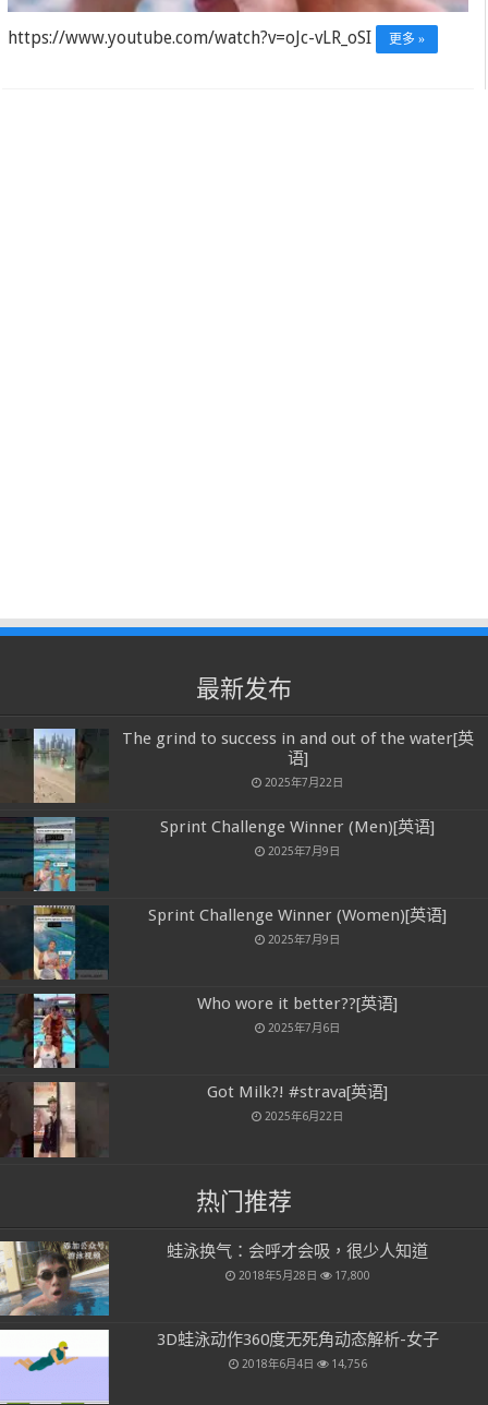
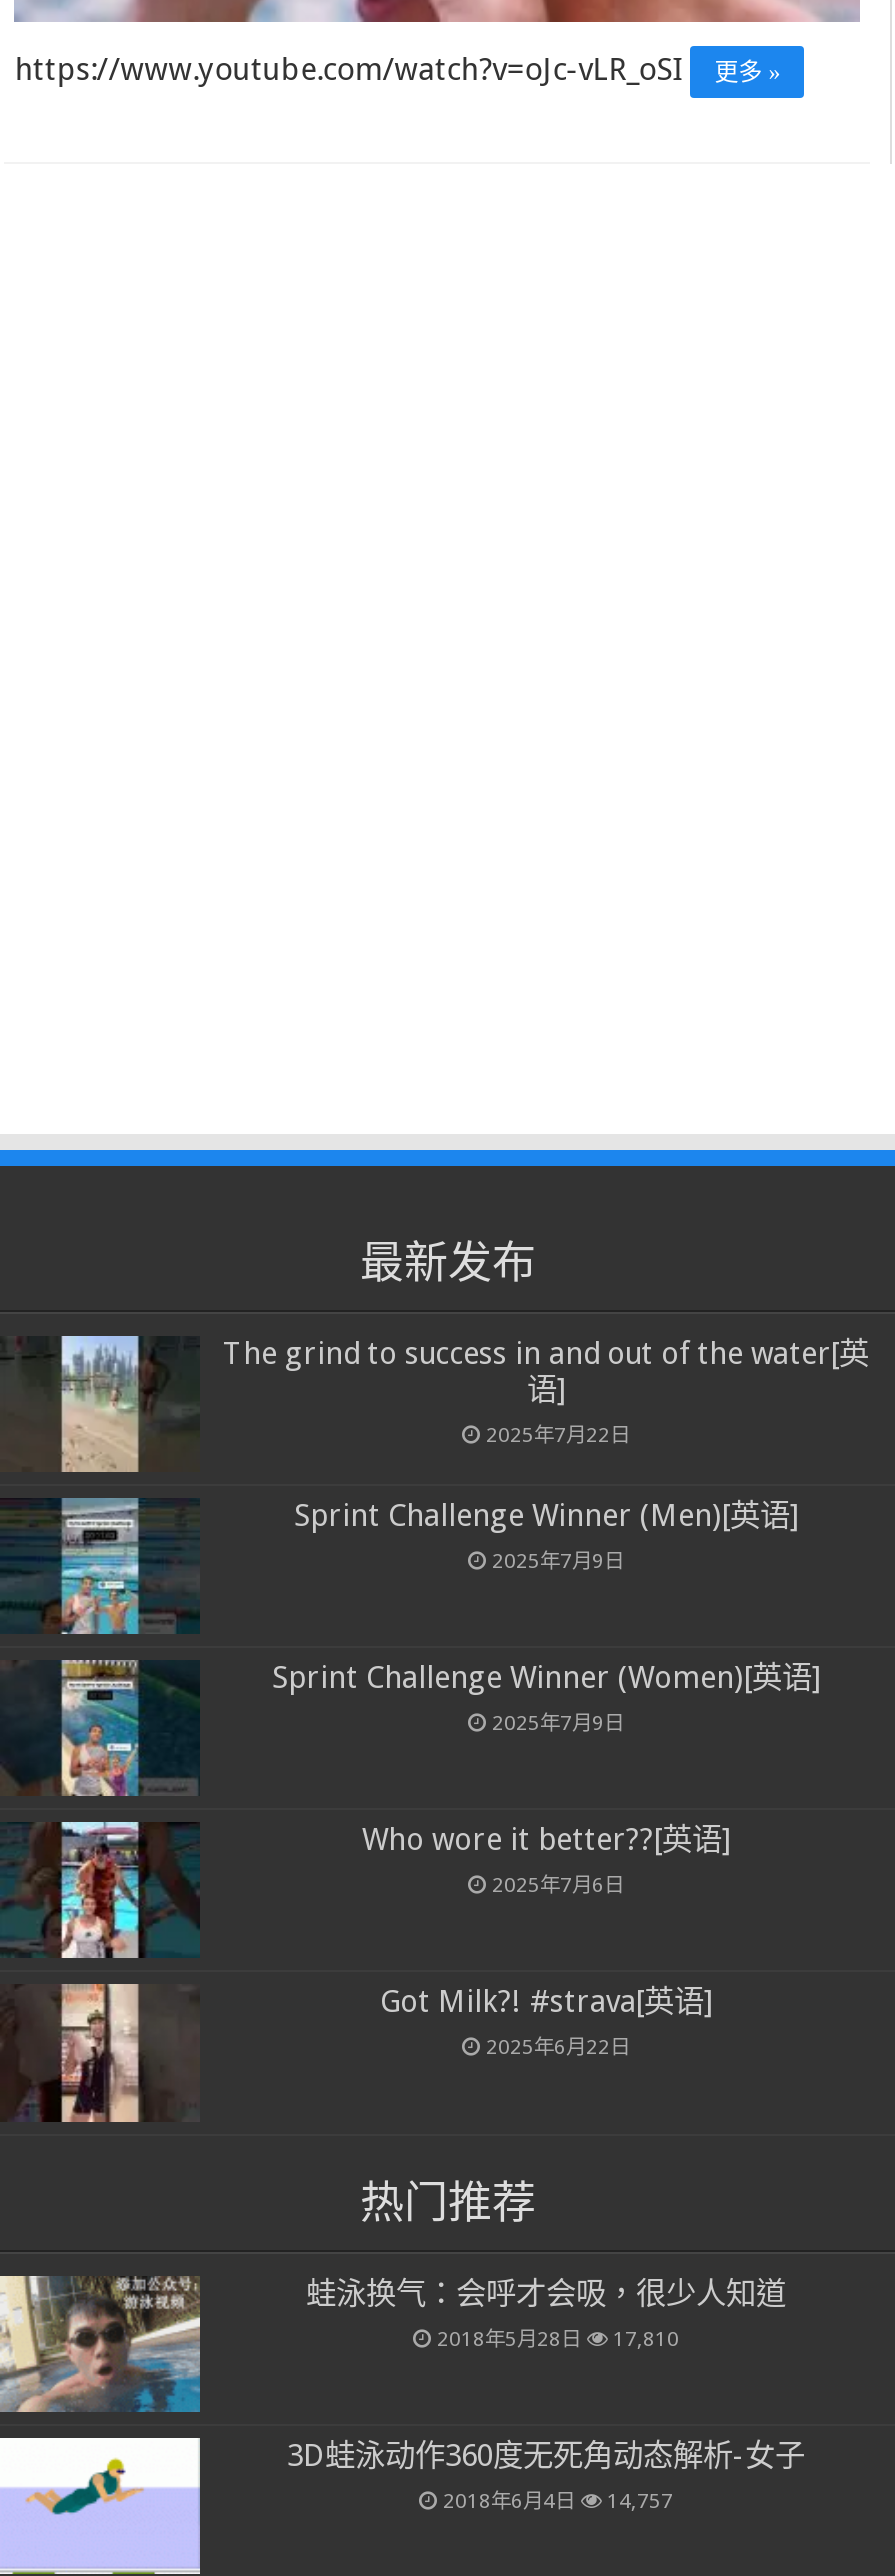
[238,1268,370,1281] 2018年5月28日 17,800 -> [437,2325,679,2349] 2018年5月28日 17,810
[241,1357,367,1370] 2018年6月4日 14,756 -> [443,2487,673,2511] 2018年6月4日 14,757

